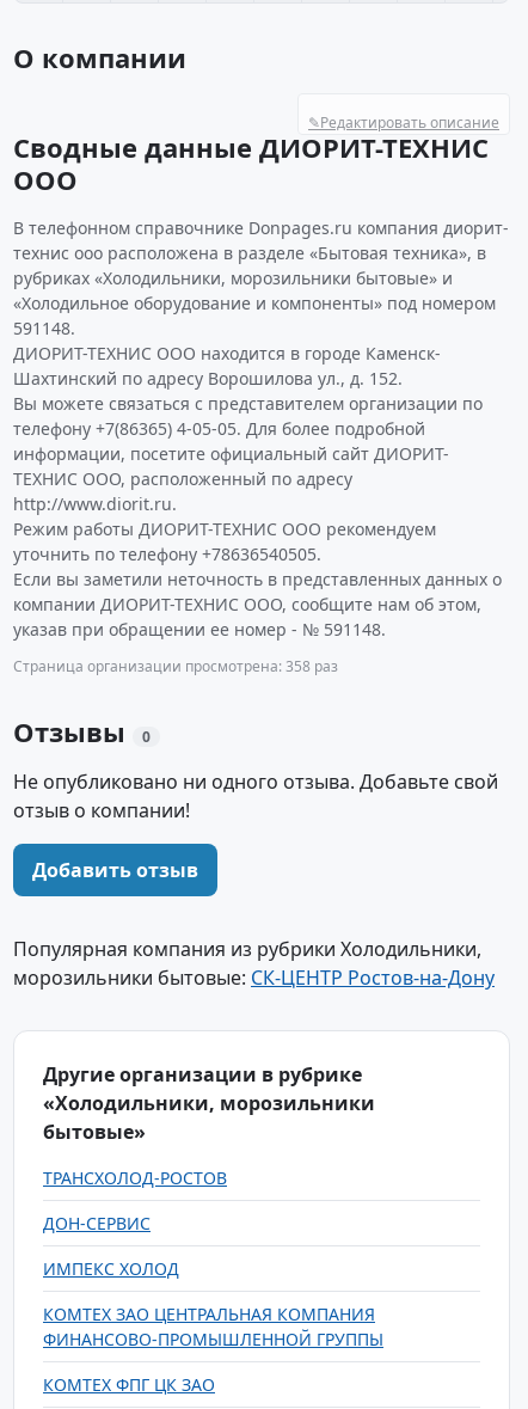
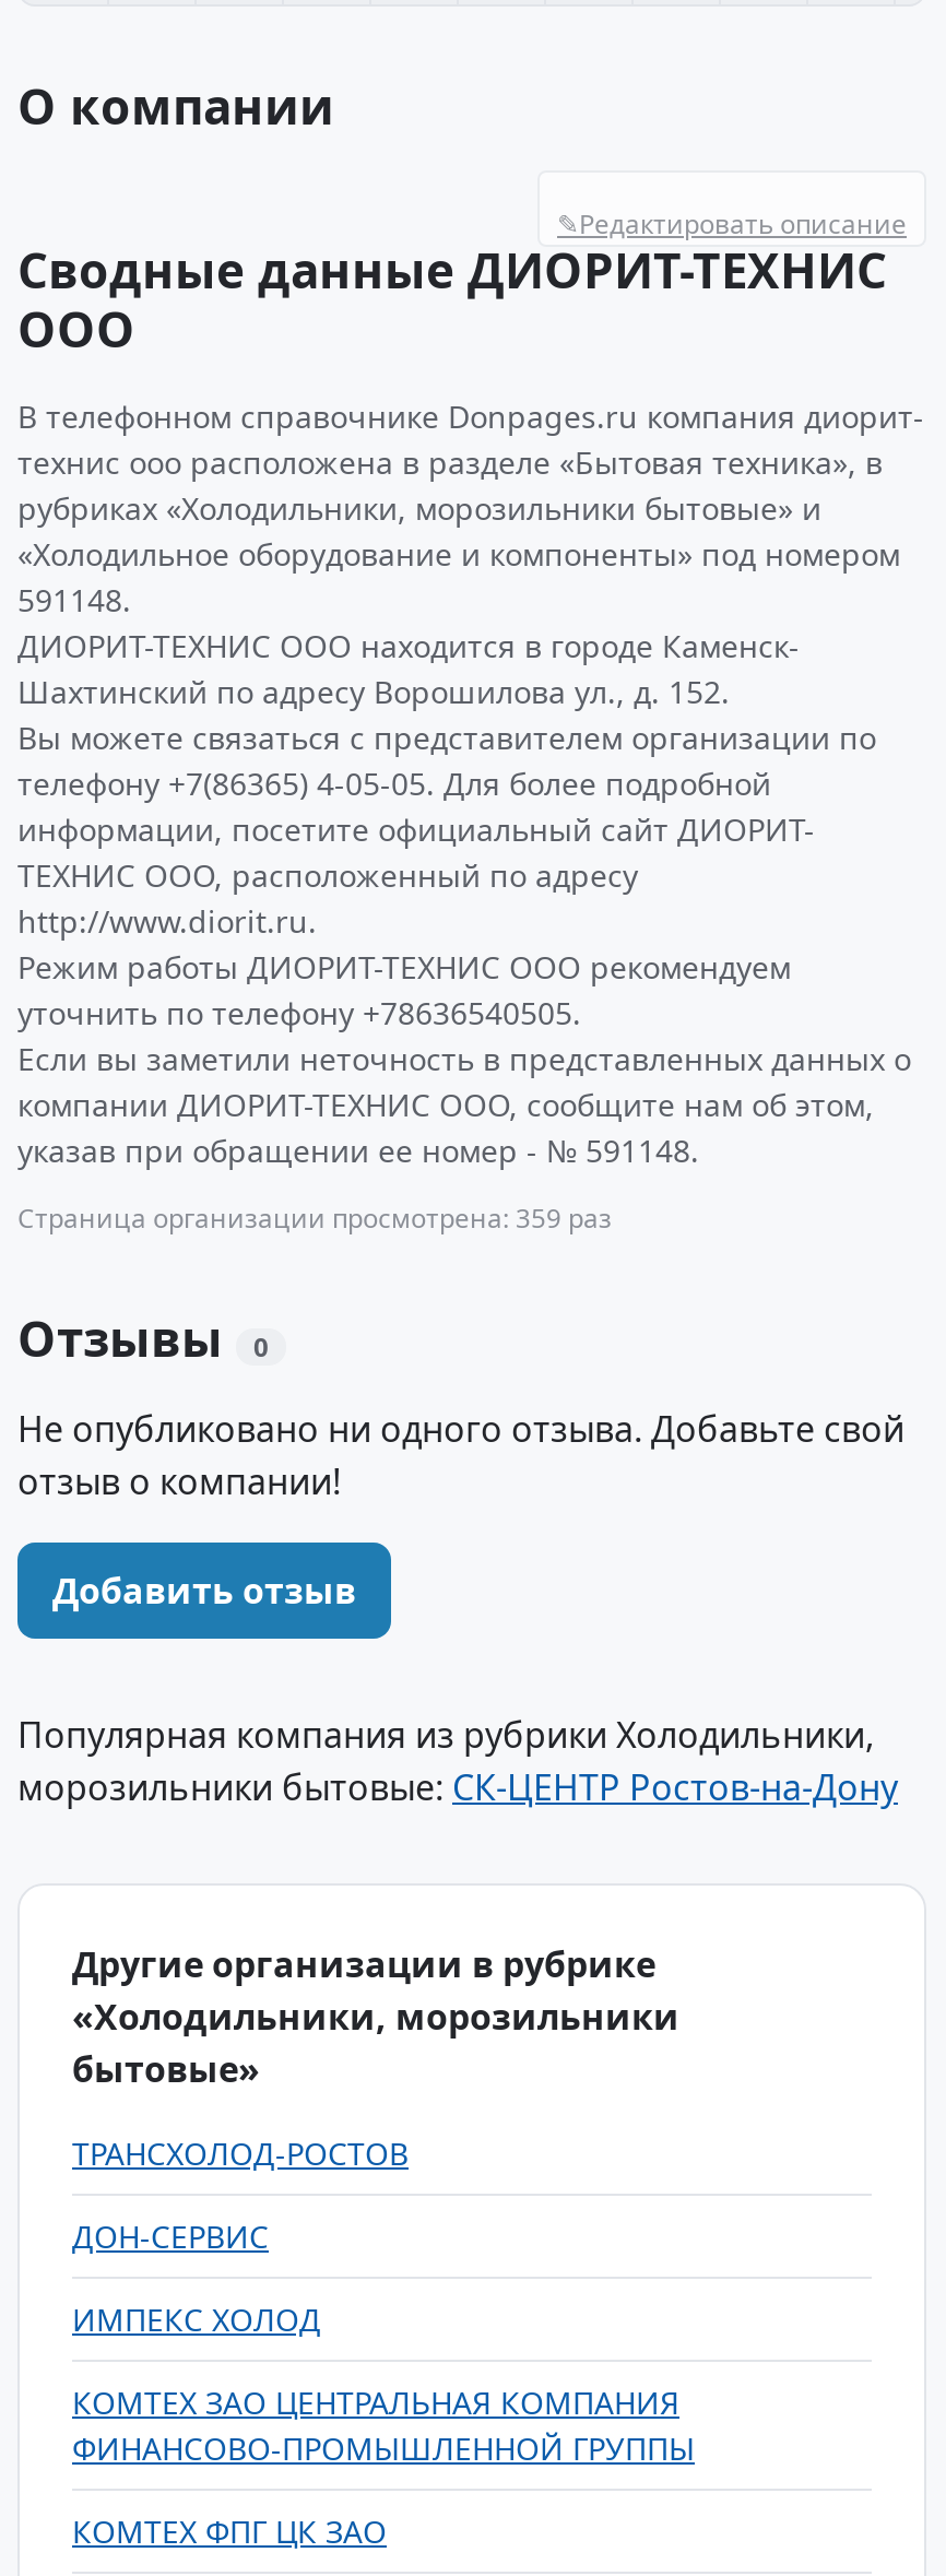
[13,656,338,676] Страница организации просмотрена: 358 раз -> [17,1200,612,1237] Страница организации просмотрена: 359 раз

